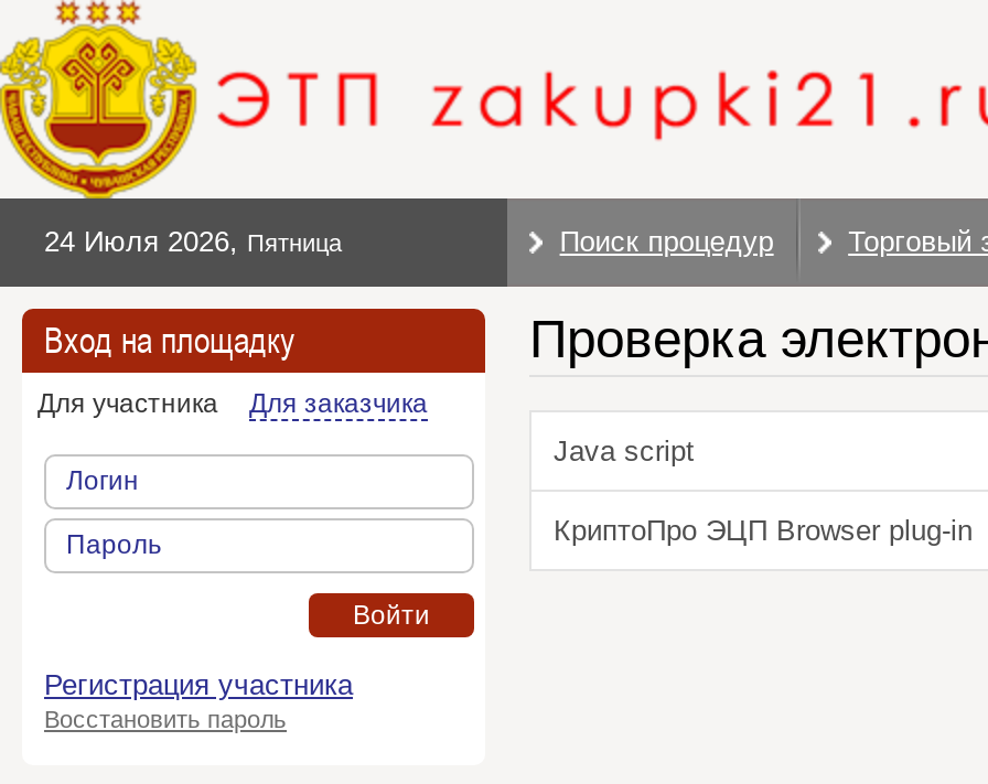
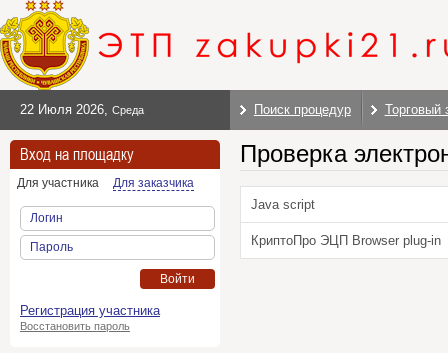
[44,225,342,258] 24 Июля 2026, Пятница -> [20,102,144,117] 22 Июля 2026, Среда

